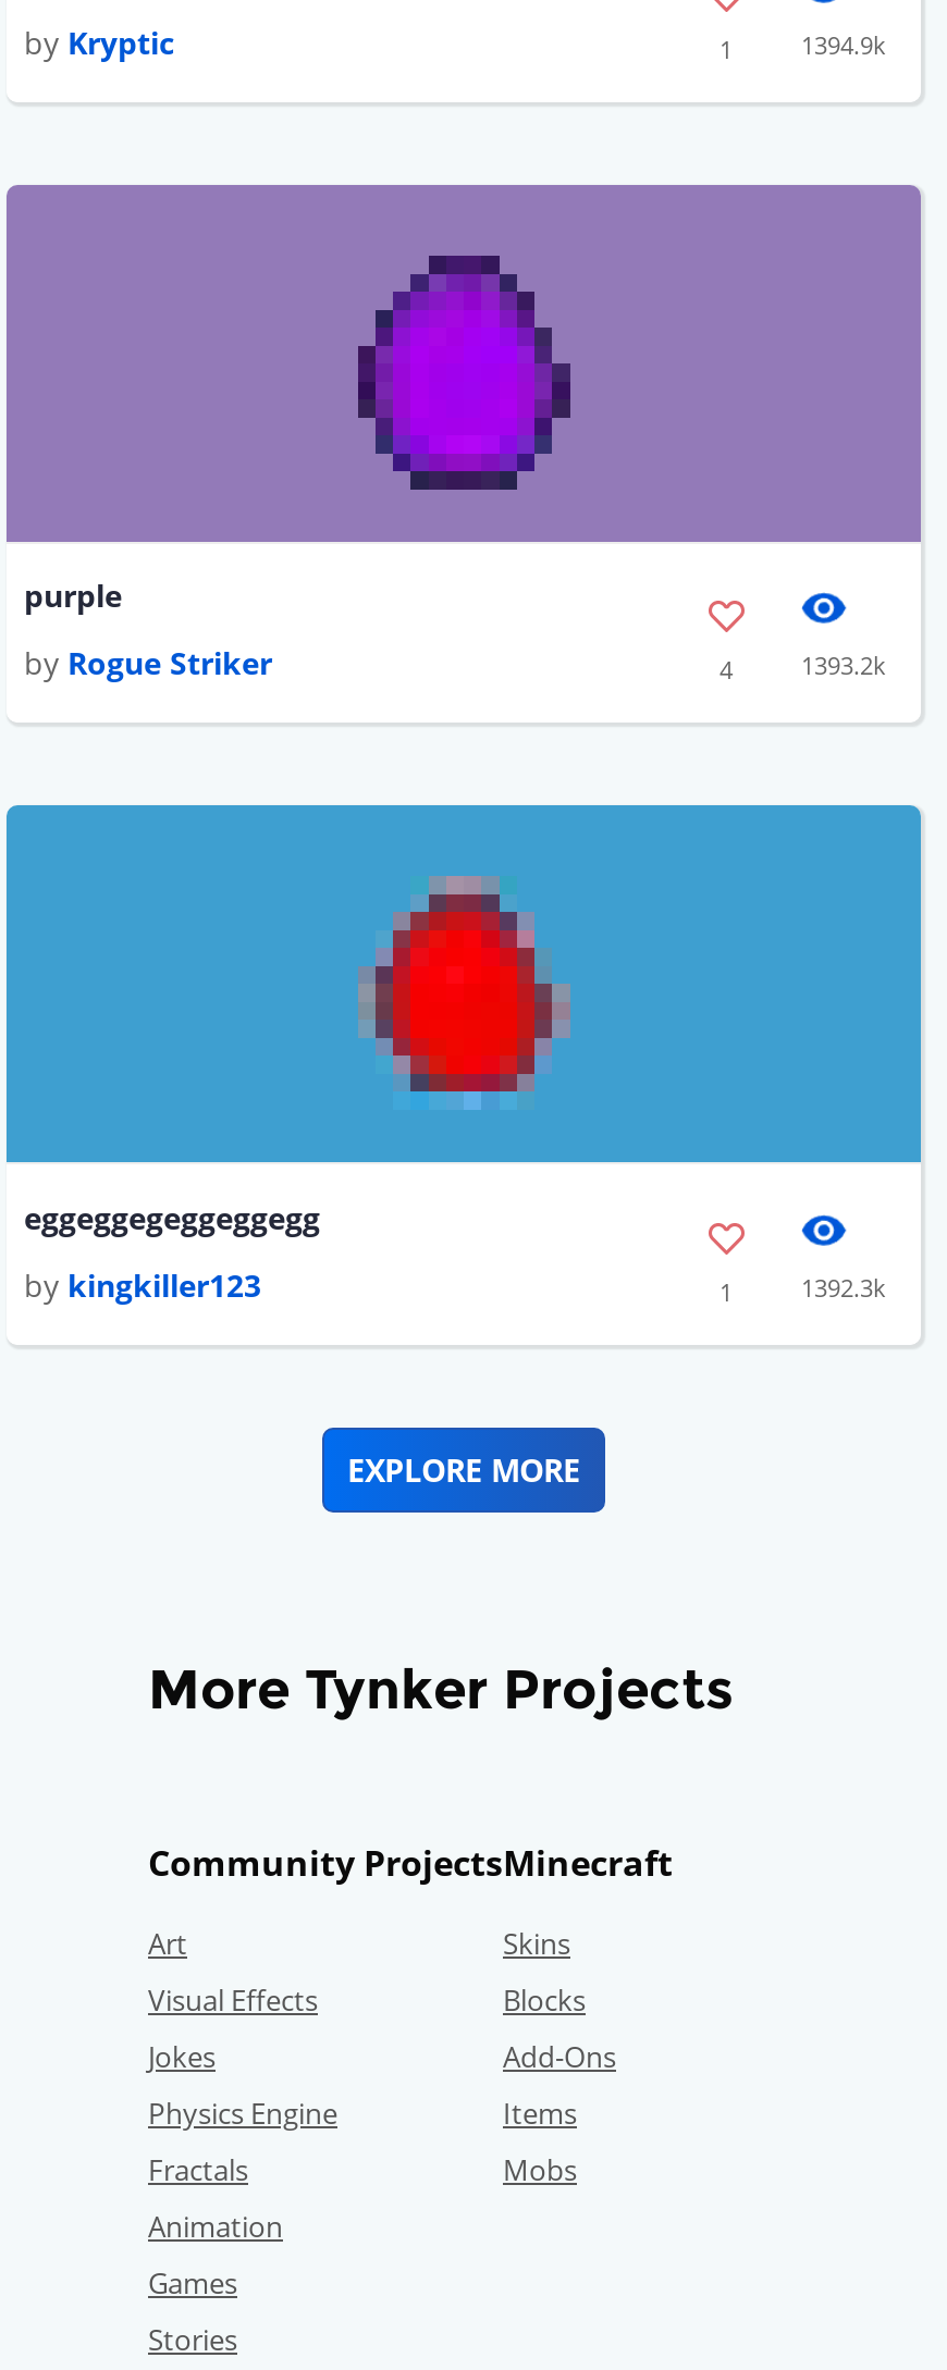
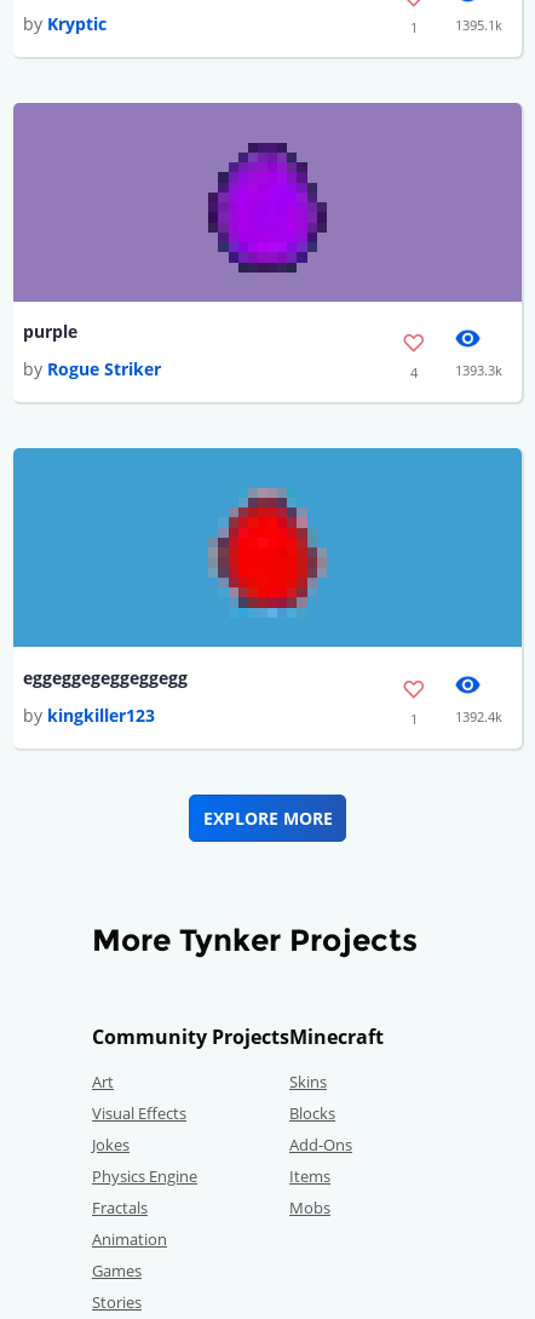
[801,27,886,60] 1394.9k -> [455,15,502,33] 1395.1k
[801,649,886,681] 1393.2k -> [455,361,502,379] 1393.3k
[801,1270,886,1303] 1392.3k -> [455,707,502,725] 1392.4k

